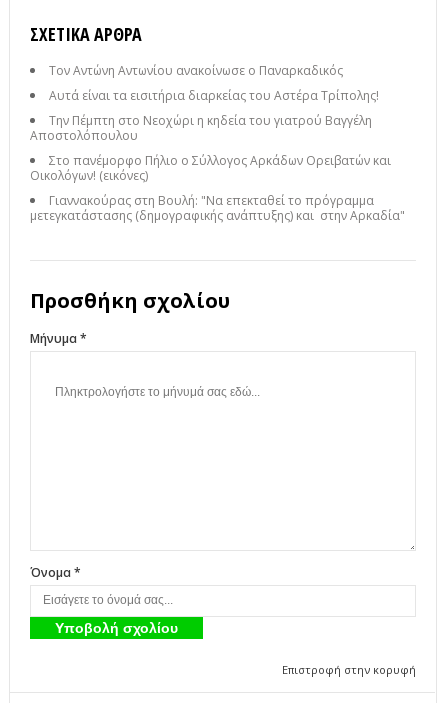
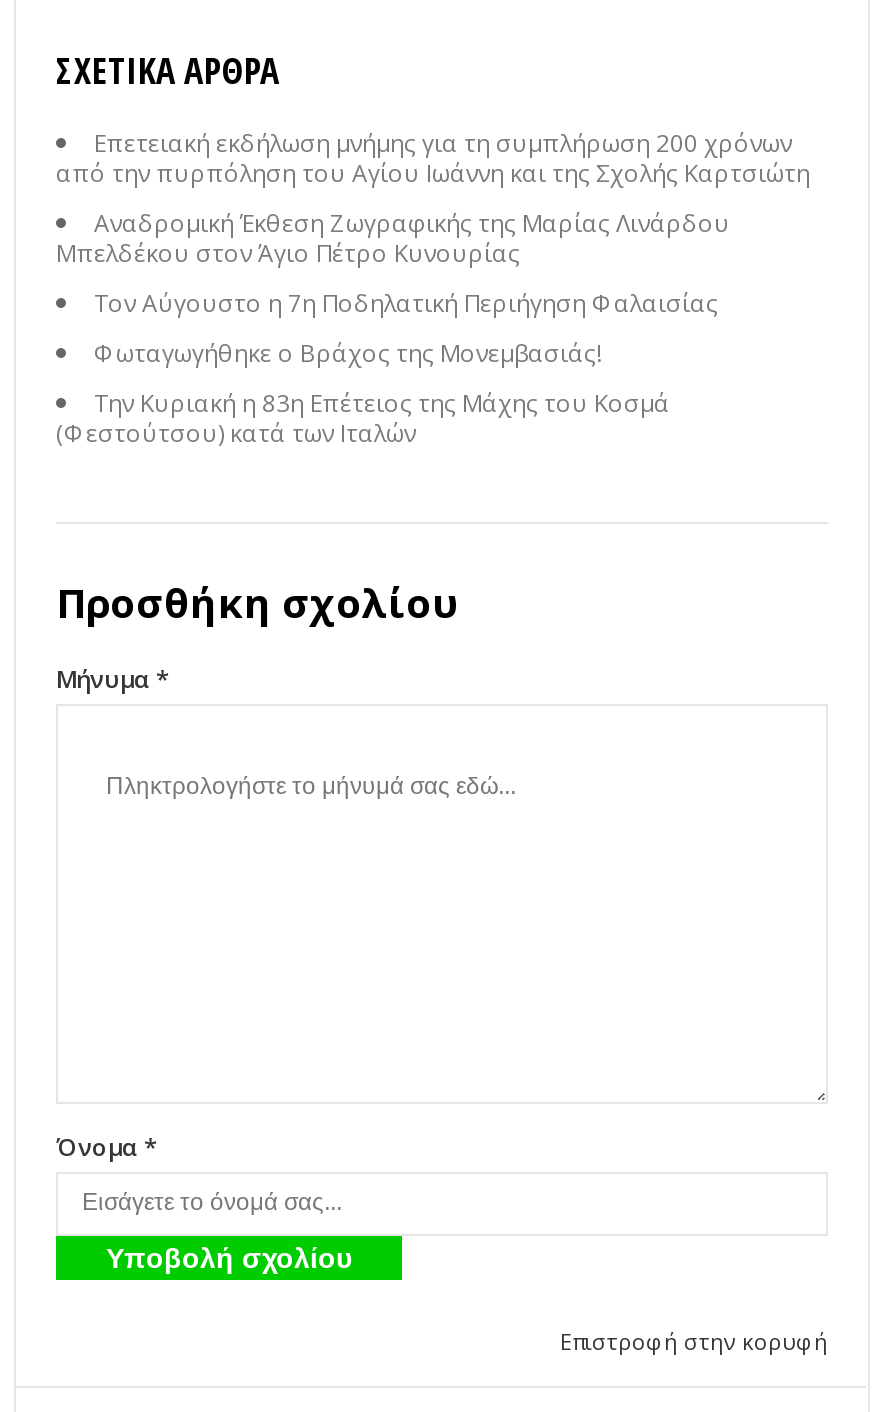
[49,61,343,78] Τον Αντώνη Αντωνίου ανακοίνωσε ο Παναρκαδικός -> [56,125,810,189] Επετειακή εκδήλωση μνήμης για τη συμπλήρωση 200 χρόνων | από την πυρπόληση του Αγίου Ιωάννη και της Σχολής Καρτσιώτη
[49,86,379,103] Αυτά είναι τα εισιτήρια διαρκείας του Αστέρα Τρίπολης! -> [56,205,730,269] Αναδρομική Έκθεση Ζωγραφικής της Μαρίας Λινάρδου | Μπελδέκου στον Άγιο Πέτρο Κυνουρίας
[30,111,372,143] Την Πέμπτη στο Νεοχώρι η κηδεία του γιατρού Βαγγέλη | Αποστολόπουλου -> [94,285,718,319] Τον Αύγουστο η 7η Ποδηλατική Περιήγηση Φαλαισίας
[30,151,391,183] Στο πανέμορφο Πήλιο ο Σύλλογος Αρκάδων Ορειβατών και | Οικολόγων! (εικόνες) -> [94,335,602,369] Φωταγωγήθηκε ο Βράχος της Μονεμβασιάς!
[30,191,405,223] Γιαννακούρας στη Βουλή: "Να επεκταθεί το πρόγραμμα | μετεγκατάστασης (δημογραφικής ανάπτυξης) και στην Αρκαδία" -> [56,385,670,449] Την Κυριακή η 83η Επέτειος της Μάχης του Κοσμά | (Φεστούτσου) κατά των Ιταλών

